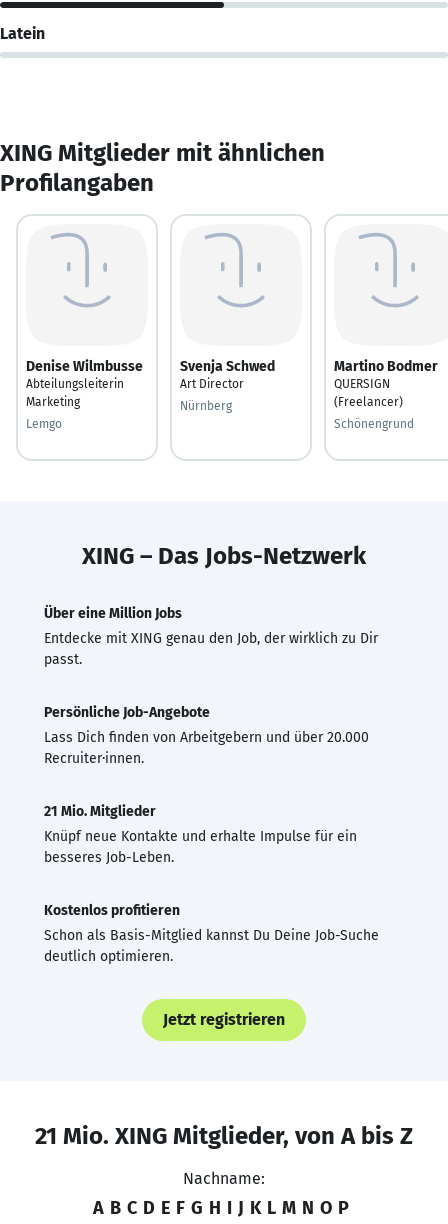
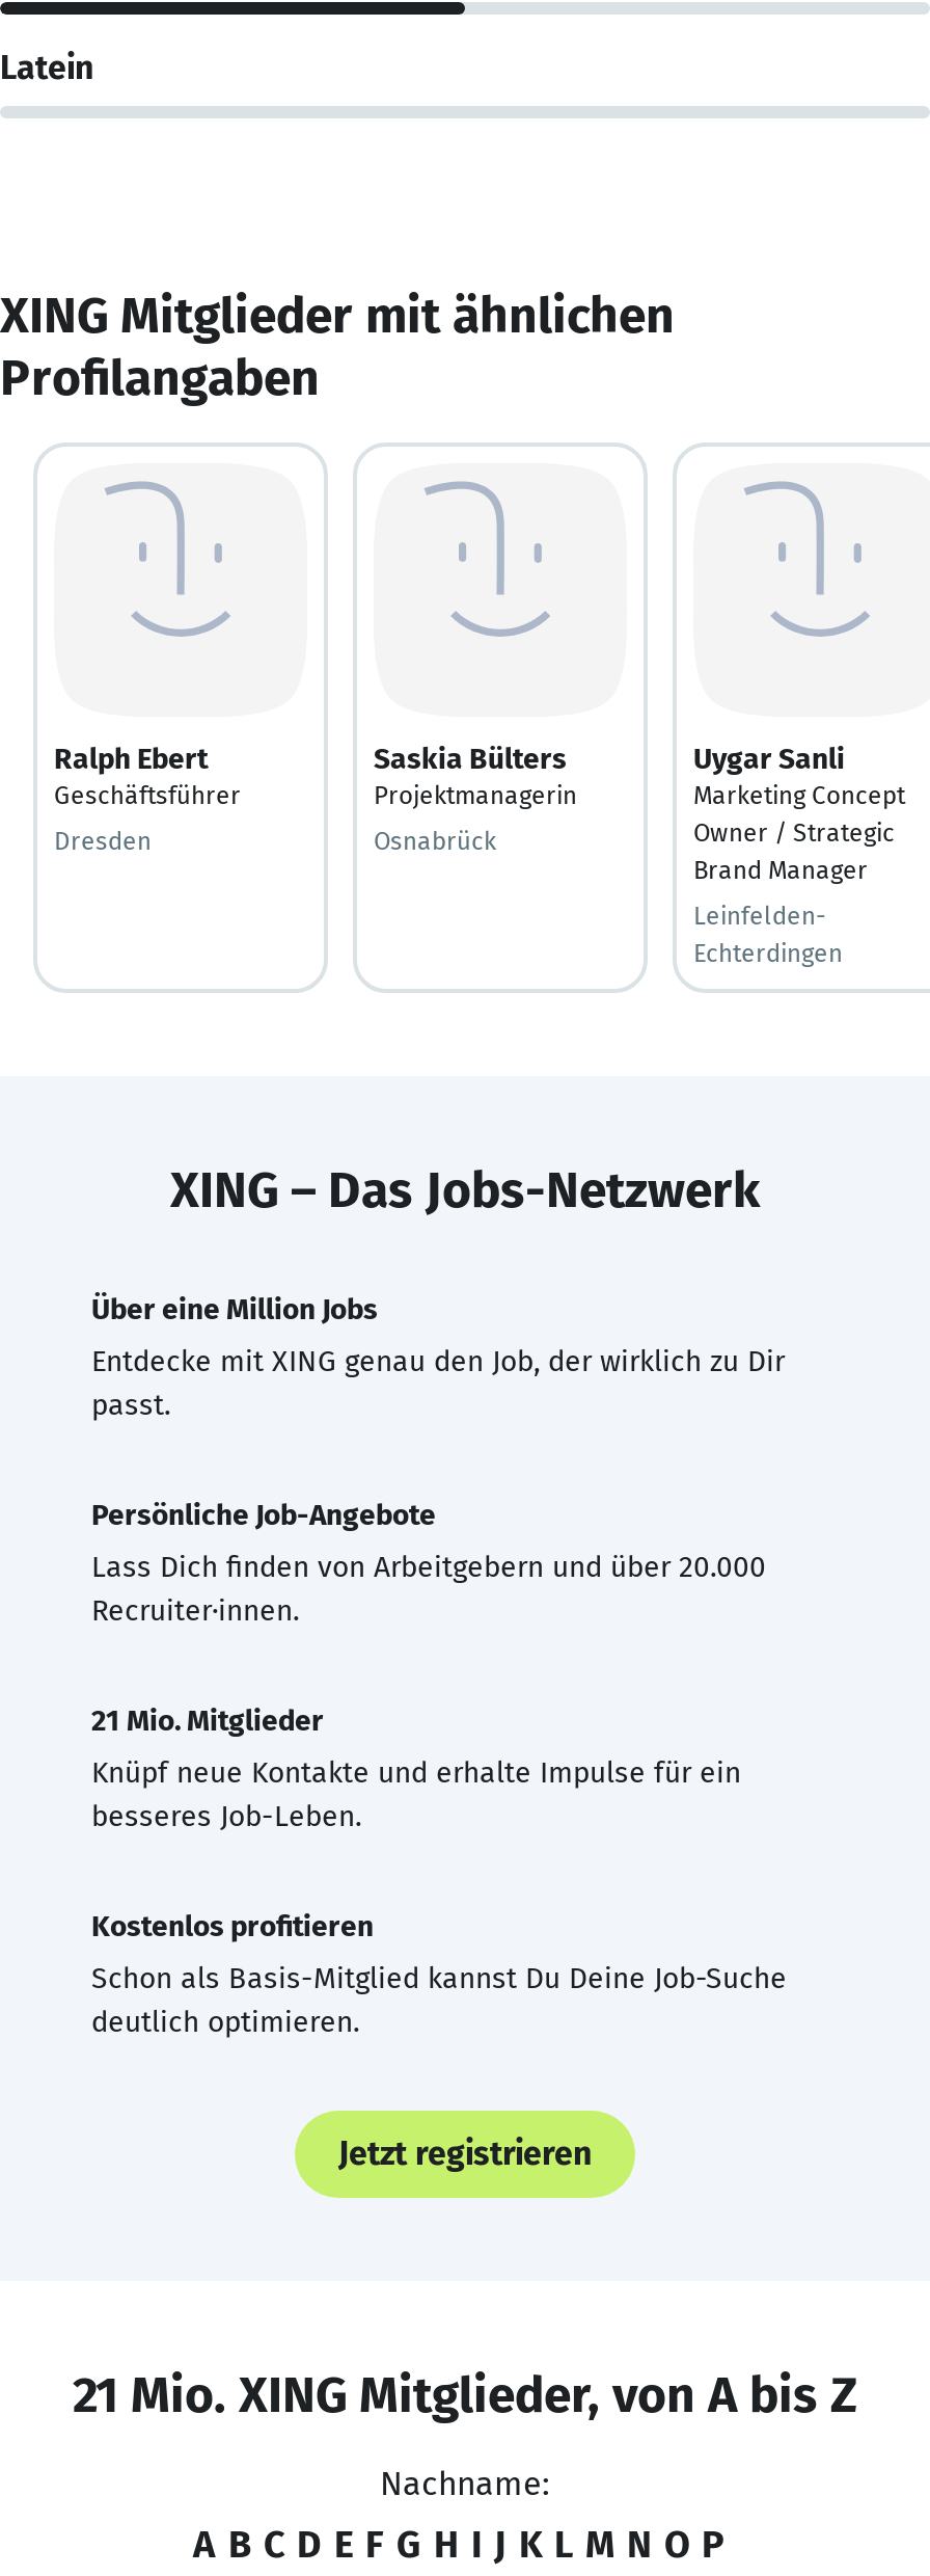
[26,357,143,408] Denise Wilmbusse | Abteilungsleiterin | Marketing -> [54,741,241,809] Ralph Ebert | Geschäftsführer
[180,357,275,390] Svenja Schwed | Art Director -> [374,741,577,809] Saskia Bülters | Projektmanagerin
[334,357,438,408] Martino Bodmer | QUERSIGN | (Freelancer) -> [693,741,905,884] Uygar Sanli | Marketing Concept | Owner / Strategic | Brand Manager
[180,398,232,412] Nürnberg -> [374,826,496,855] Osnabrück
[26,416,62,430] Lemgo -> [54,826,152,855] Dresden
[334,416,414,430] Schönengrund -> [693,901,843,967] Leinfelden- | Echterdingen

